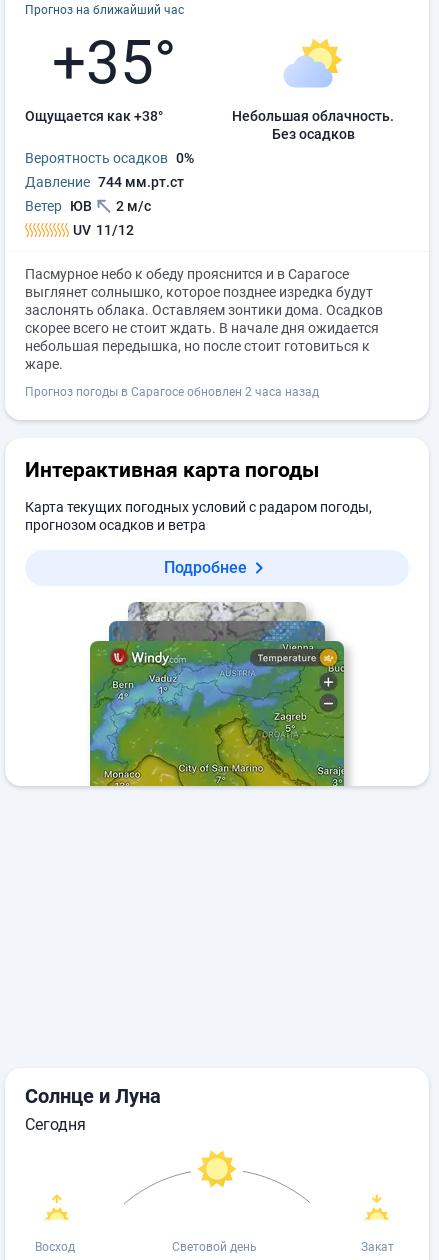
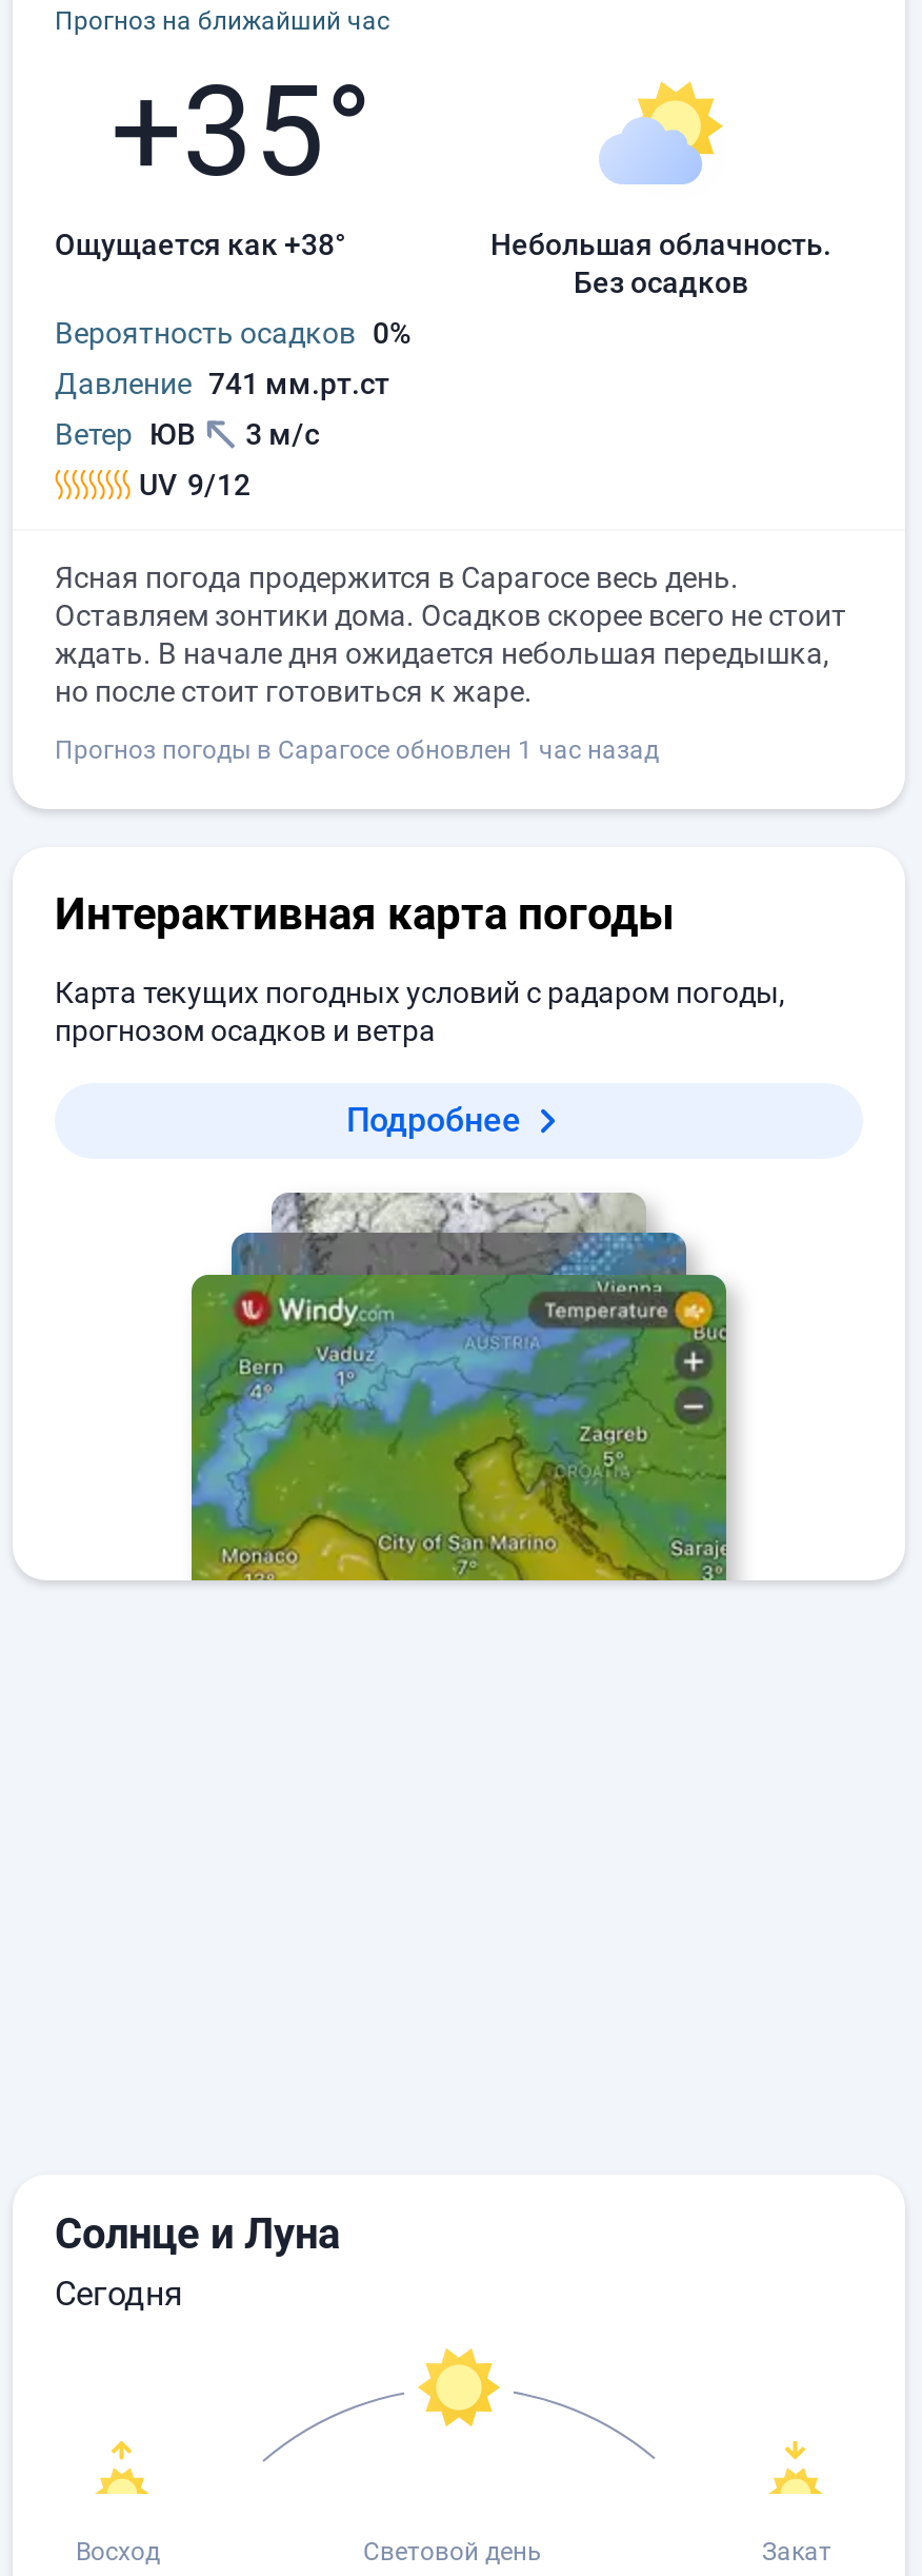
[25,174,184,190] Давление 744 мм.рт.ст -> [55,367,389,400] Давление 741 мм.рт.ст
[25,198,151,214] Ветер ЮВ 2 м/с -> [55,417,319,451] Ветер ЮВ 3 м/с
[73,222,134,238] UV 11/12 -> [139,468,250,502] UV 9/12
[25,266,383,372] Пасмурное небо к обеду прояснится и в Сарагосе | выглянет солнышко, которое позднее изредка будут | заслонять облака. Оставляем зонтики дома. Осадков | скорее всего не стоит ждать. В начале дня ожидается | небольшая передышка, но после стоит готовиться к | жаре. -> [55,561,846,708] Ясная погода продержится в Сарагосе весь день. | Оставляем зонтики дома. Осадков скорее всего не стоит | ждать. В начале дня ожидается небольшая передышка, | но после стоит готовиться к жаре.
[25,385,319,399] Прогноз погоды в Сарагосе обновлен 2 часа назад -> [55,735,659,765] Прогноз погоды в Сарагосе обновлен 1 час назад

